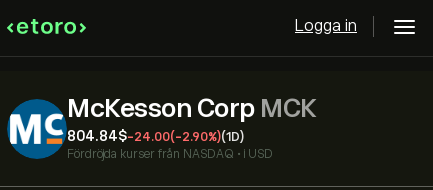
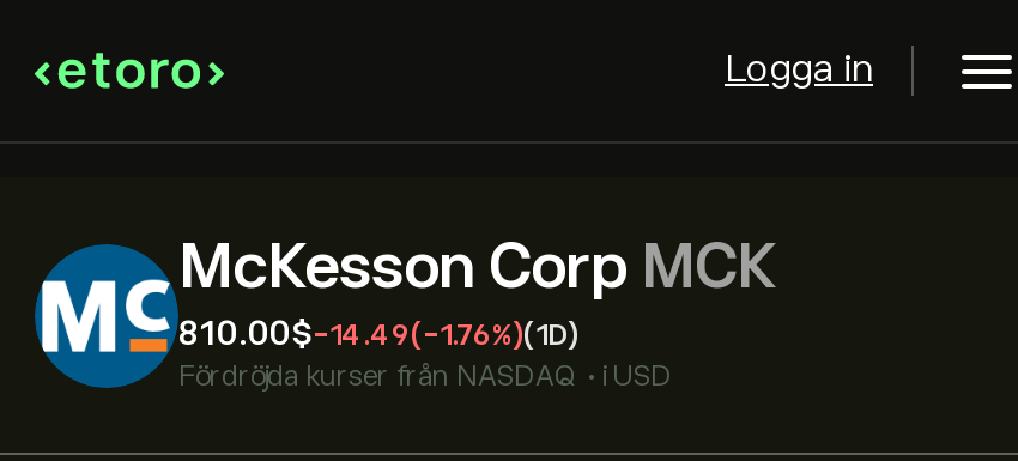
[67,128,244,144] 804.84$-24.00(-2.90%)(1D) -> [178,314,578,352] 810.00$-14.49(-1.76%)(1D)

